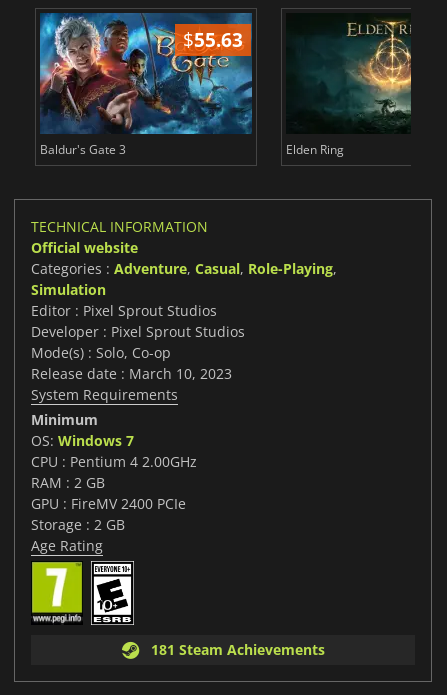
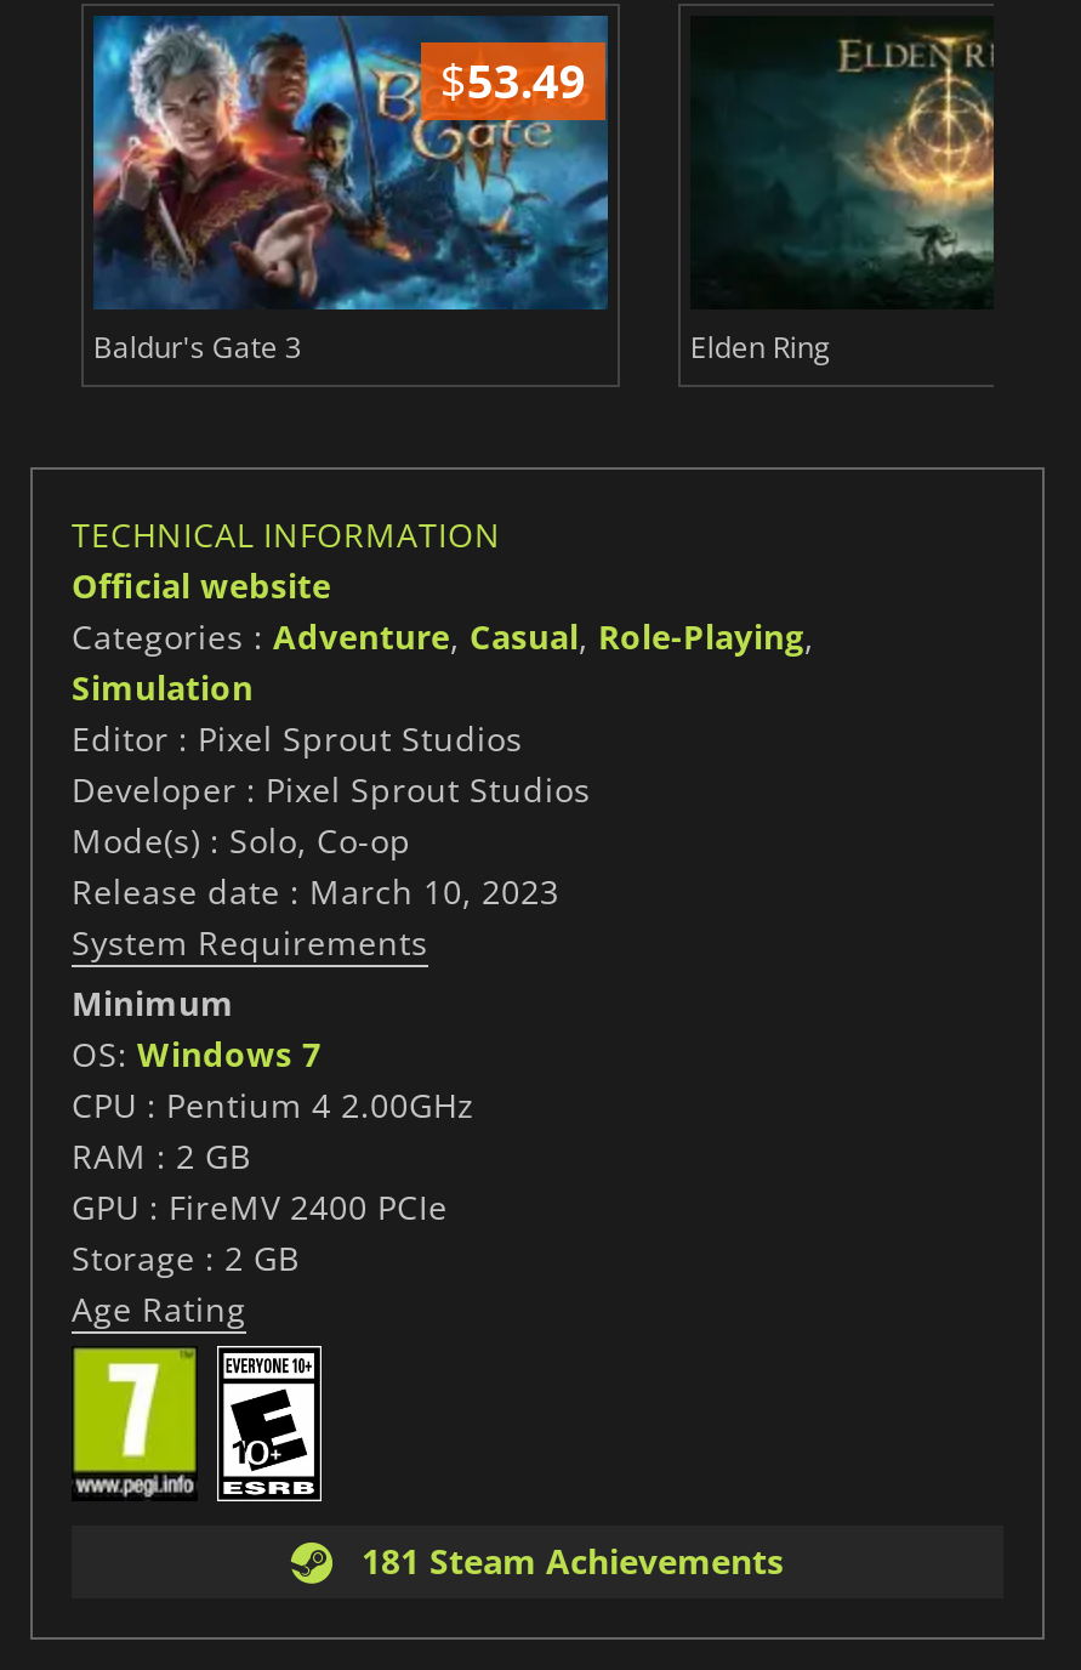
[183,26,243,53] $55.63 -> [440,48,586,113] $53.49

